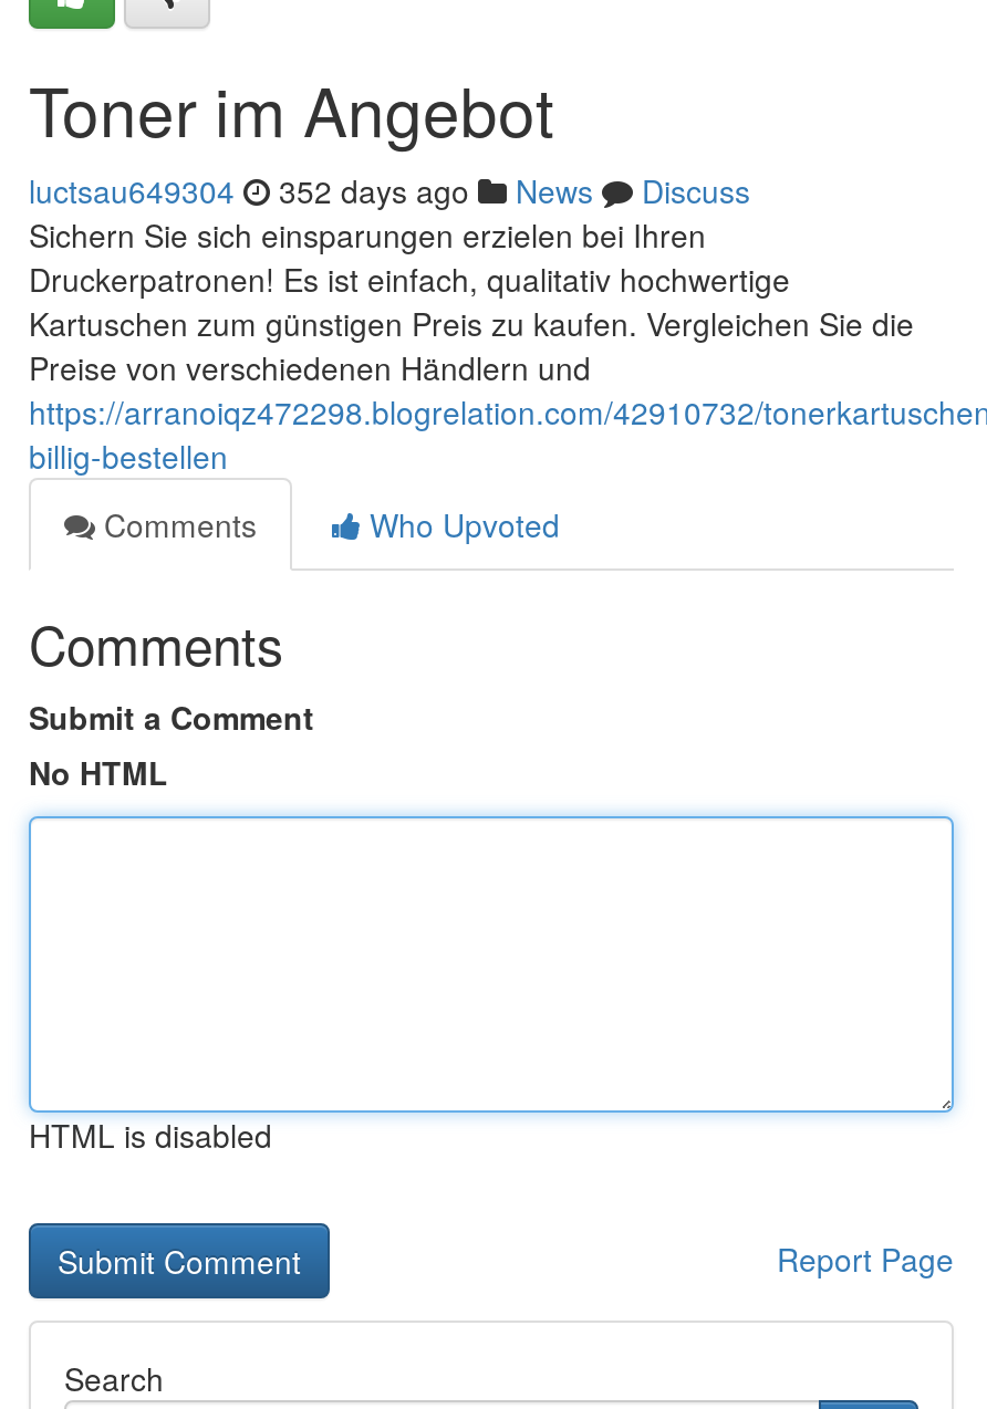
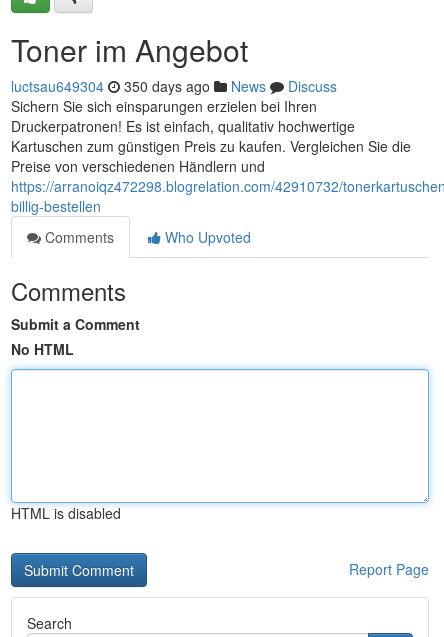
[29,168,750,212] luctsau649304 352 days ago News Discuss -> [11,76,337,96] luctsau649304 350 days ago News Discuss

